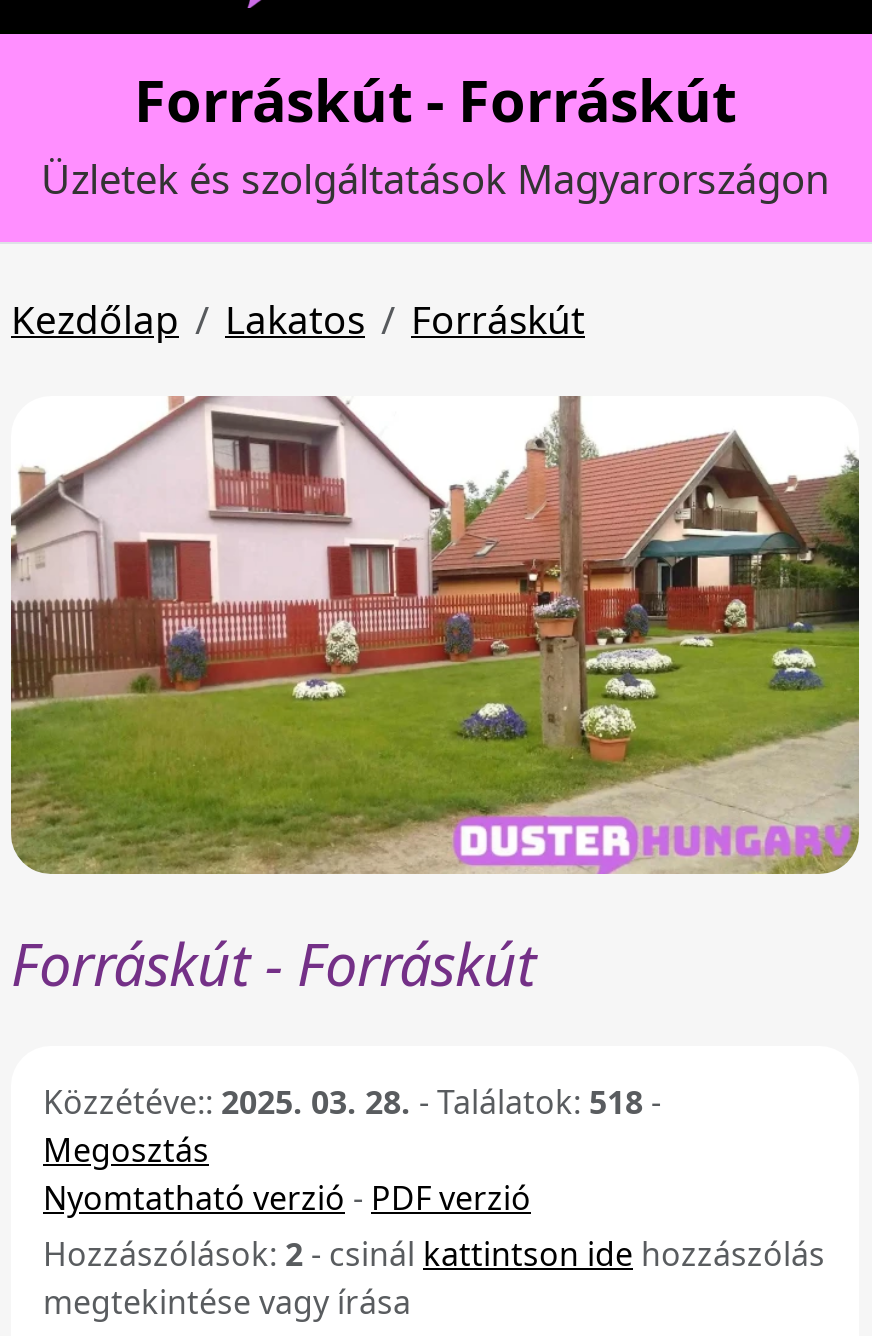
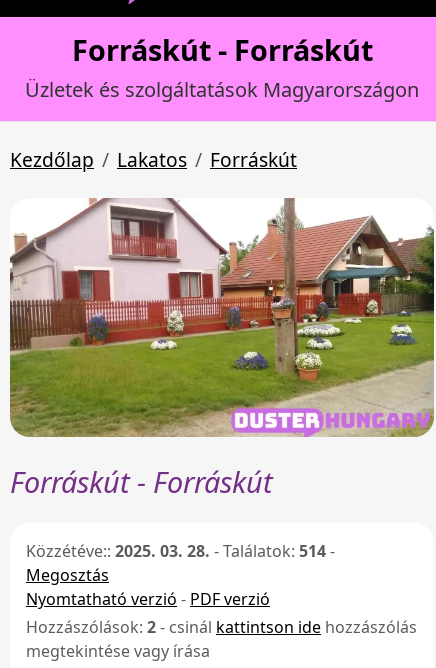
[43,1079,661,1123] Közzétéve:: 2025. 03. 28. - Találatok: 518 - -> [26,539,335,561] Közzétéve:: 2025. 03. 28. - Találatok: 514 -

